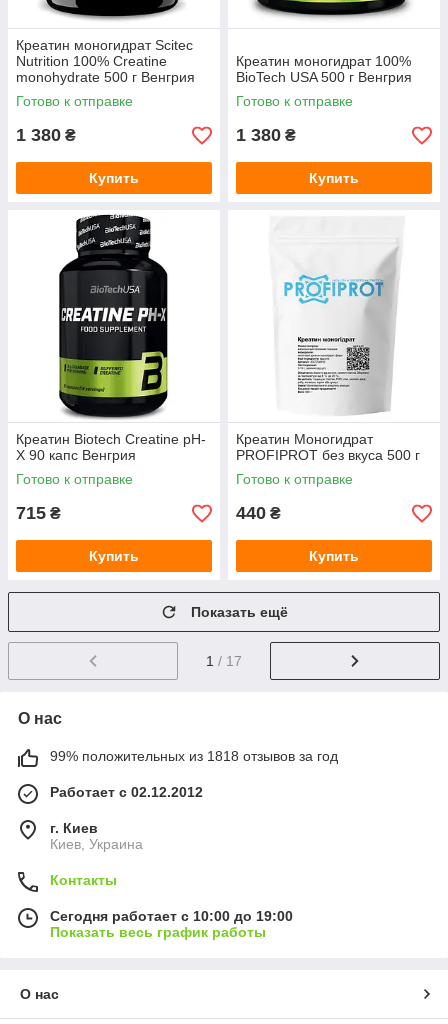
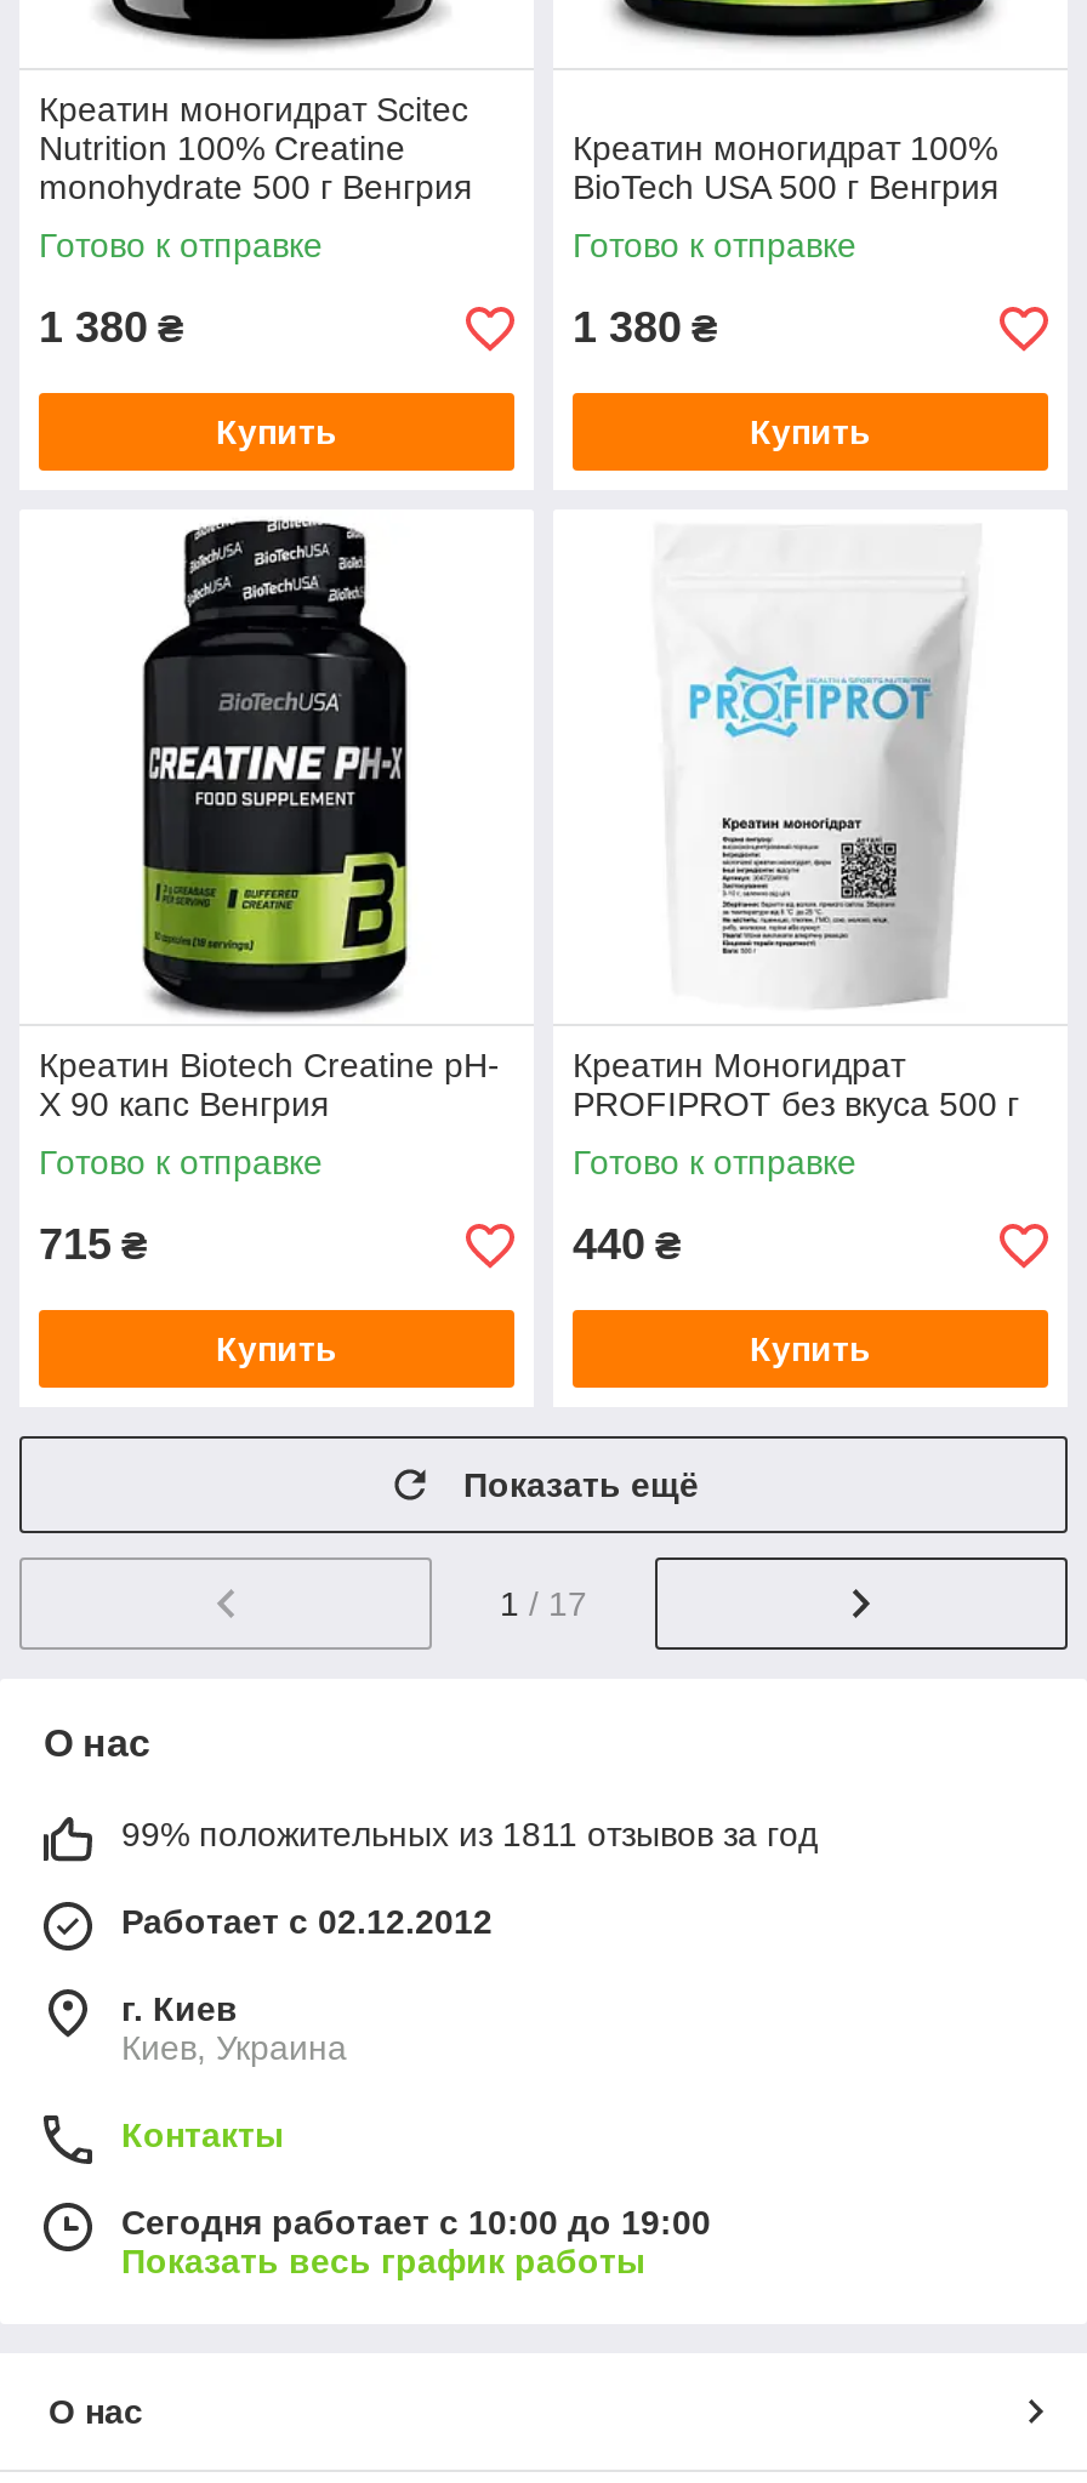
[50,748,338,764] 99% положительных из 1818 отзывов за год -> [121,1815,818,1854] 99% положительных из 1811 отзывов за год

